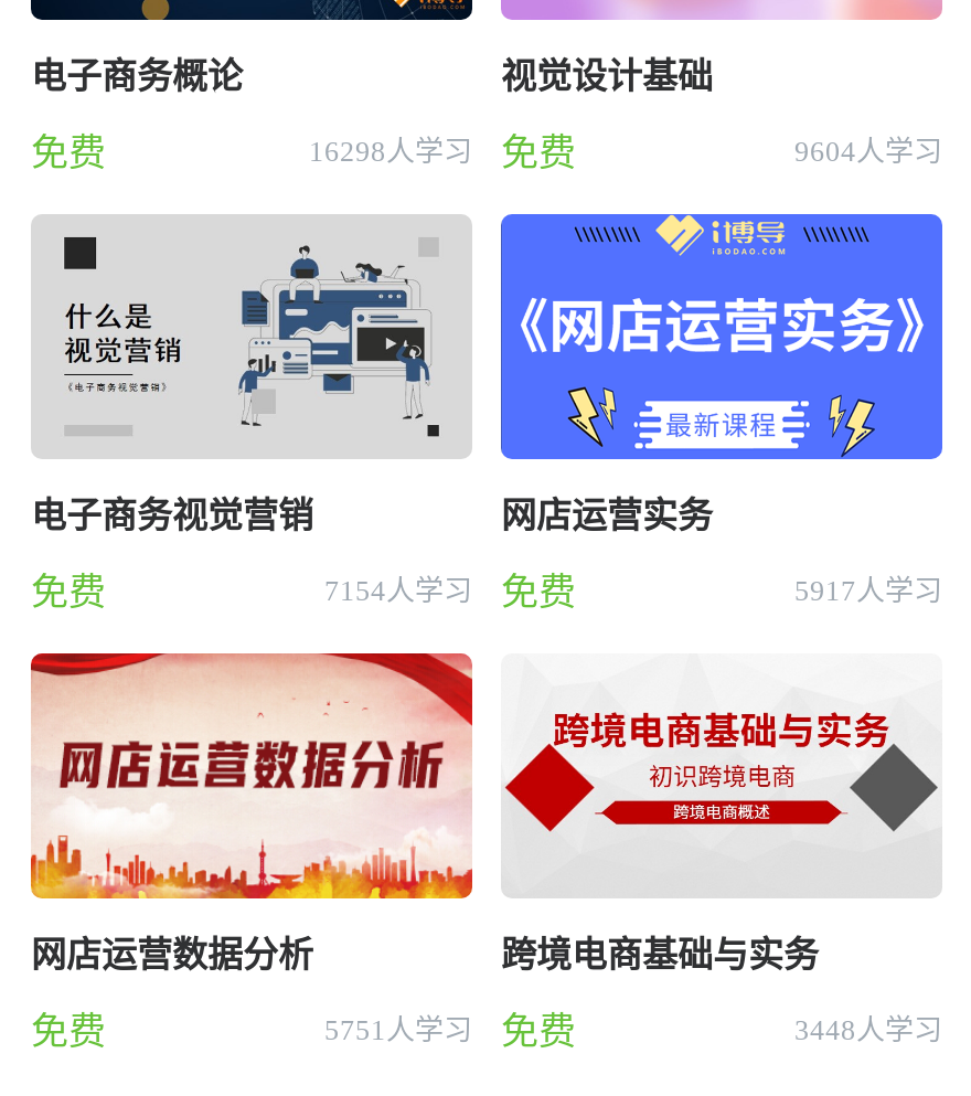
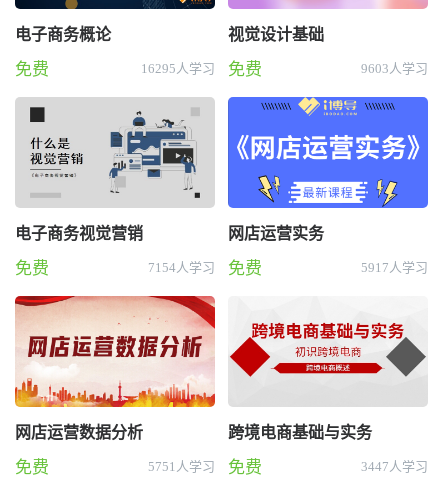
[309,132,576,174] 16298人学习 免费 -> [141,60,262,79] 16295人学习 免费
[794,135,942,168] 9604人学习 -> [361,61,428,76] 9603人学习
[794,1013,942,1046] 3448人学习 -> [361,459,428,474] 3447人学习

